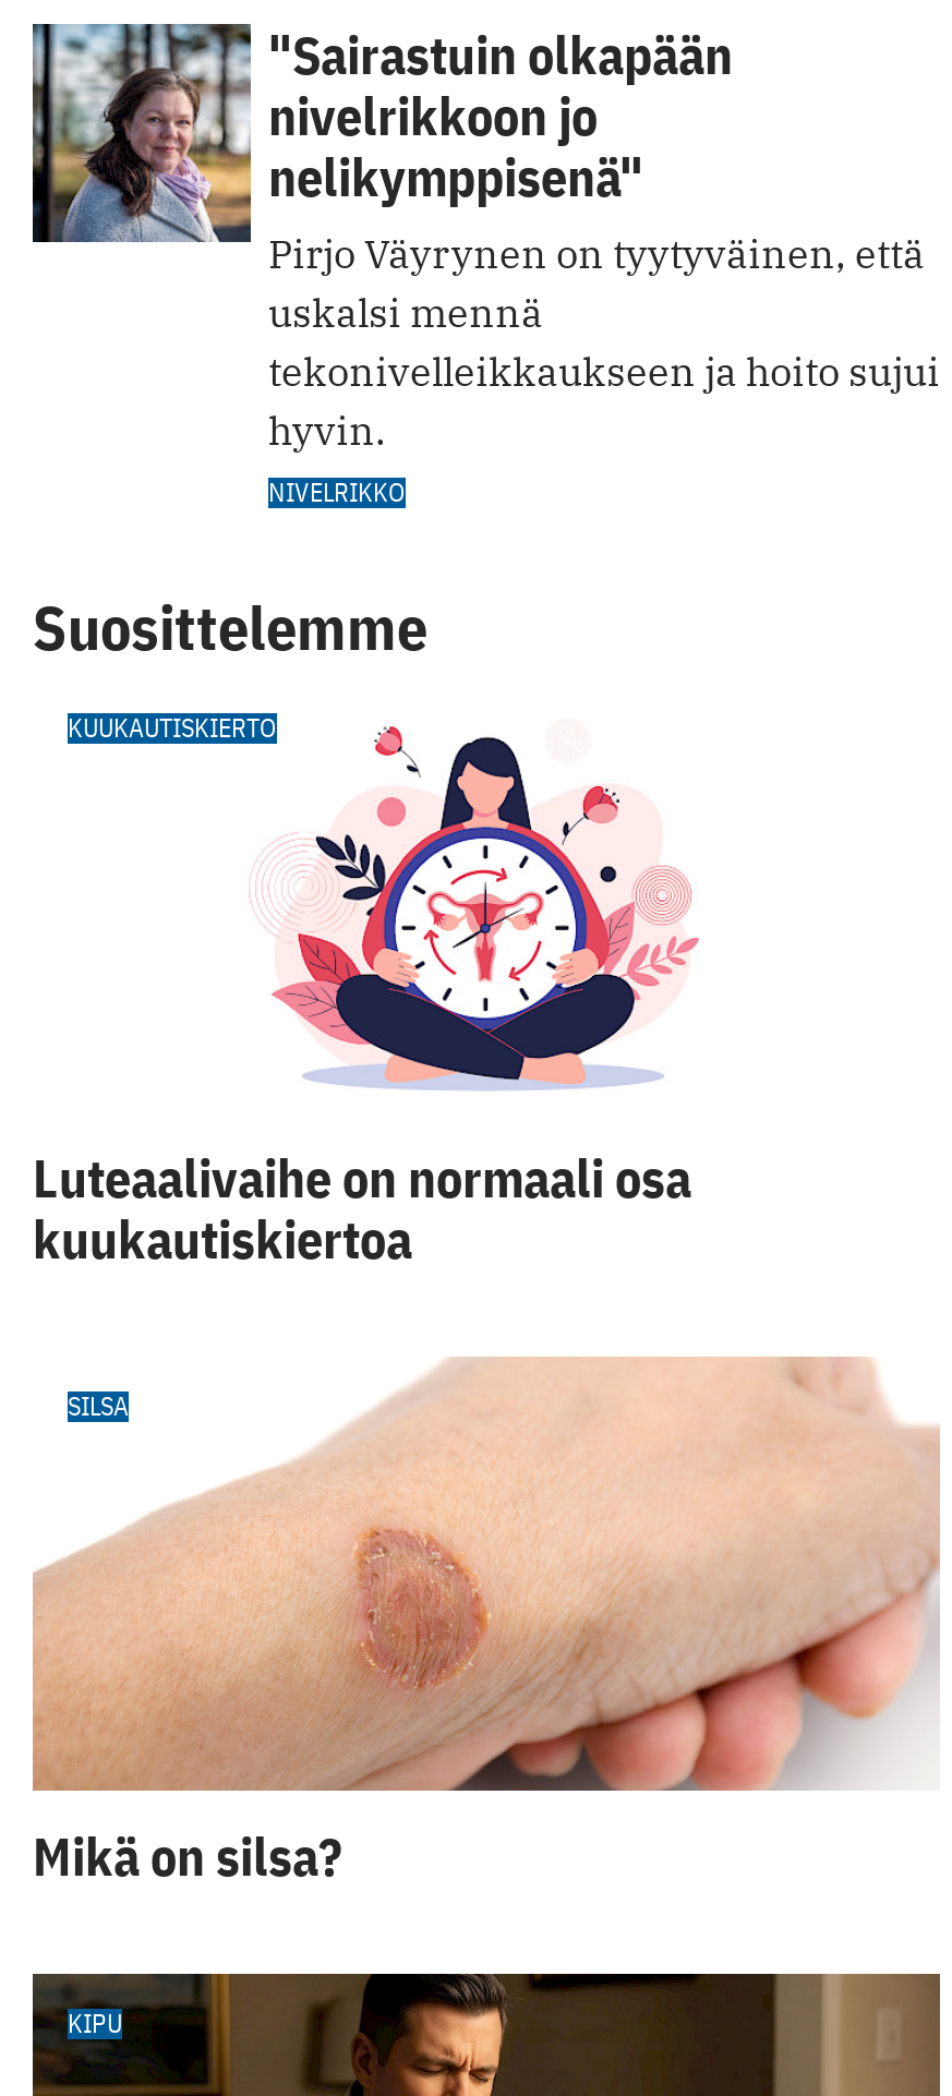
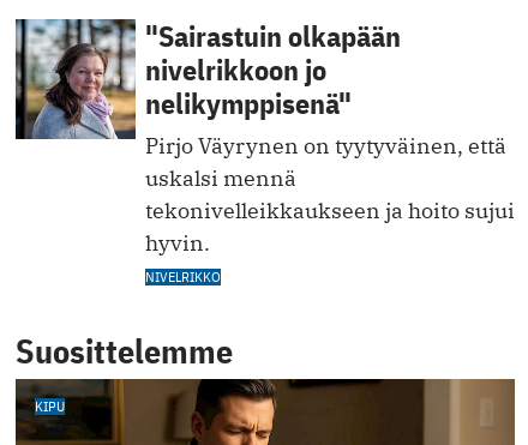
[68,710,700,1091] [image] | KUUKAUTISKIERTO -> none
[31,1143,940,1806] [image] | Luteaalivaihe on normaali osa | kuukautiskiertoa | SILSA -> none
[33,1822,342,1892] Mikä on silsa? -> none

